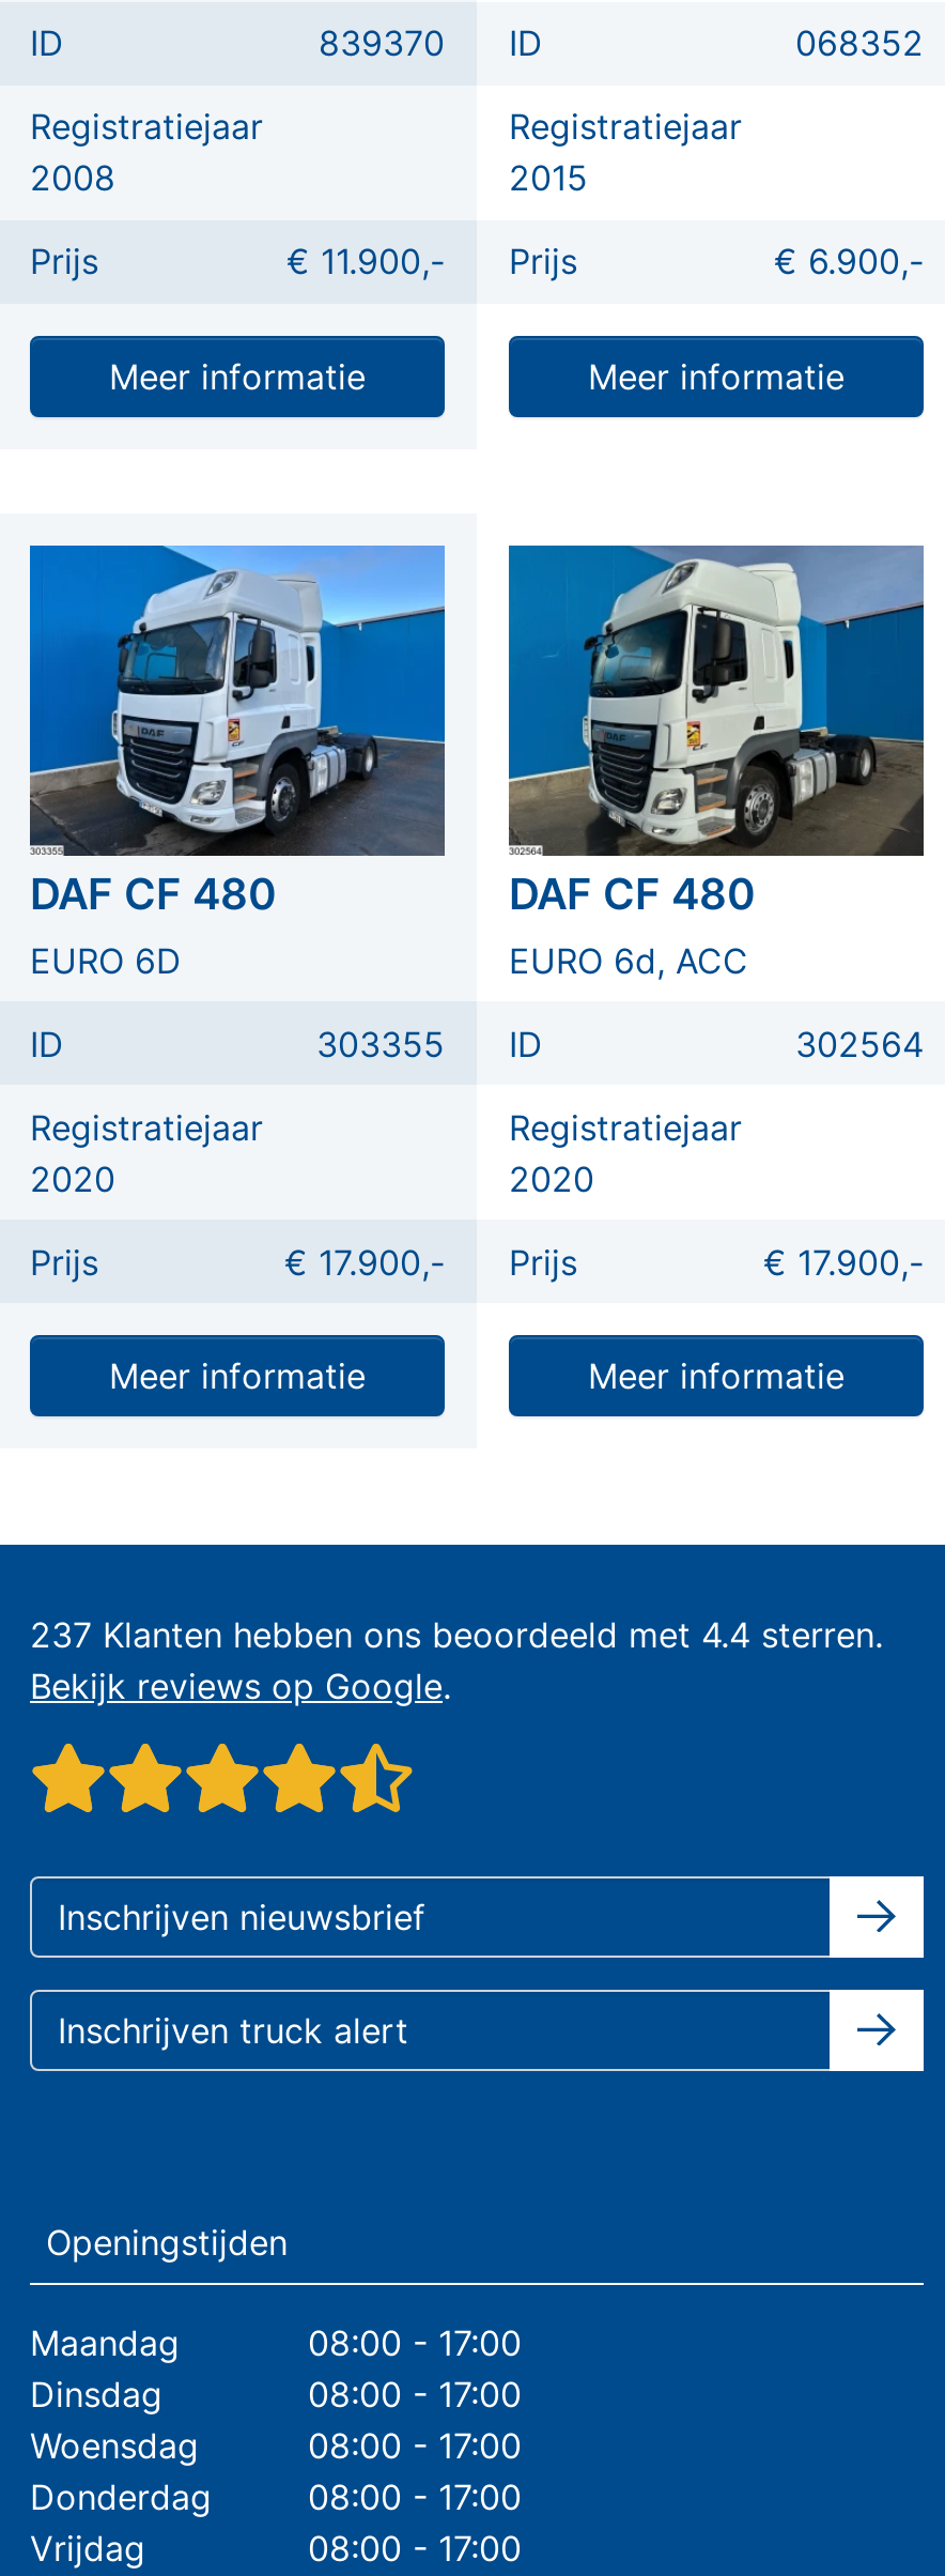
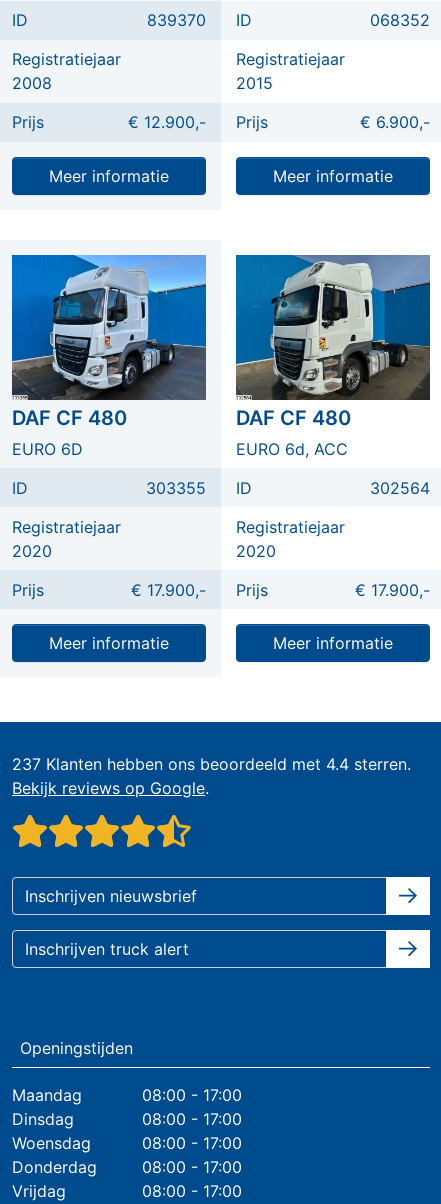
[286,240,577,283] € 11.900,- Prijs -> [128,112,268,132] € 12.900,- Prijs

